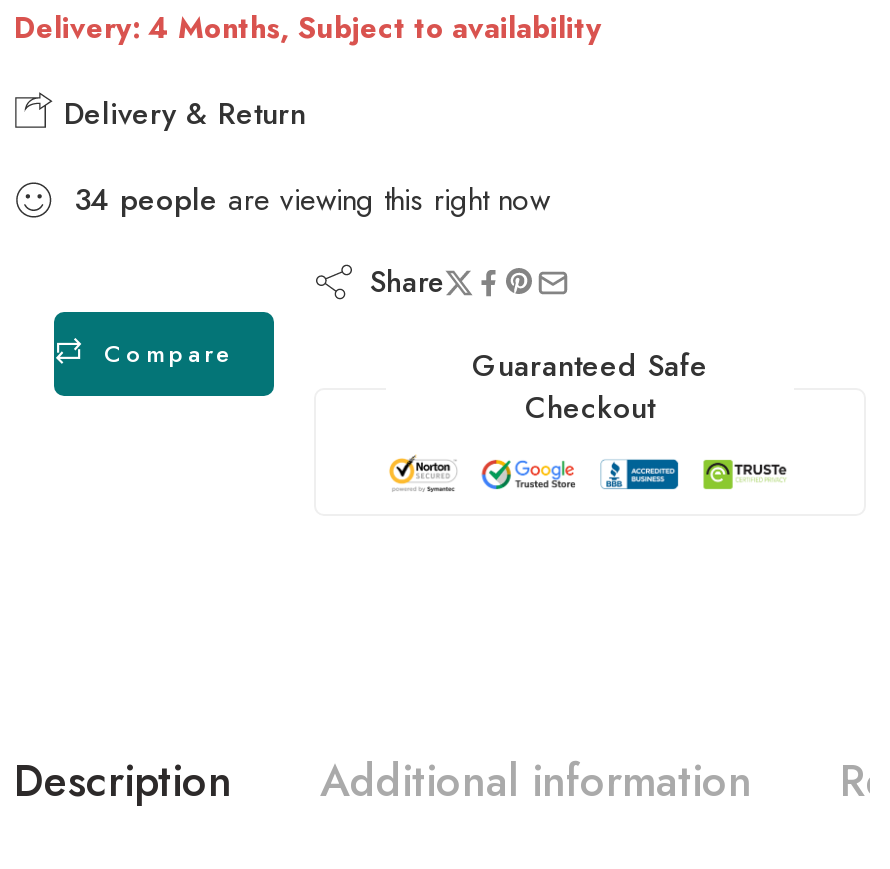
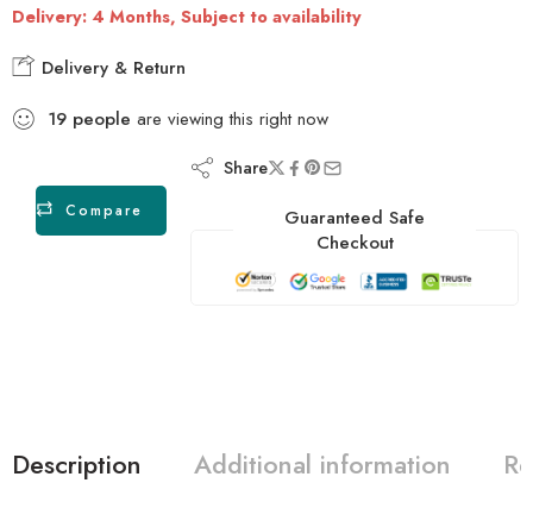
[74,178,550,222] 34 people are viewing this right now -> [48,106,328,132] 19 people are viewing this right now

